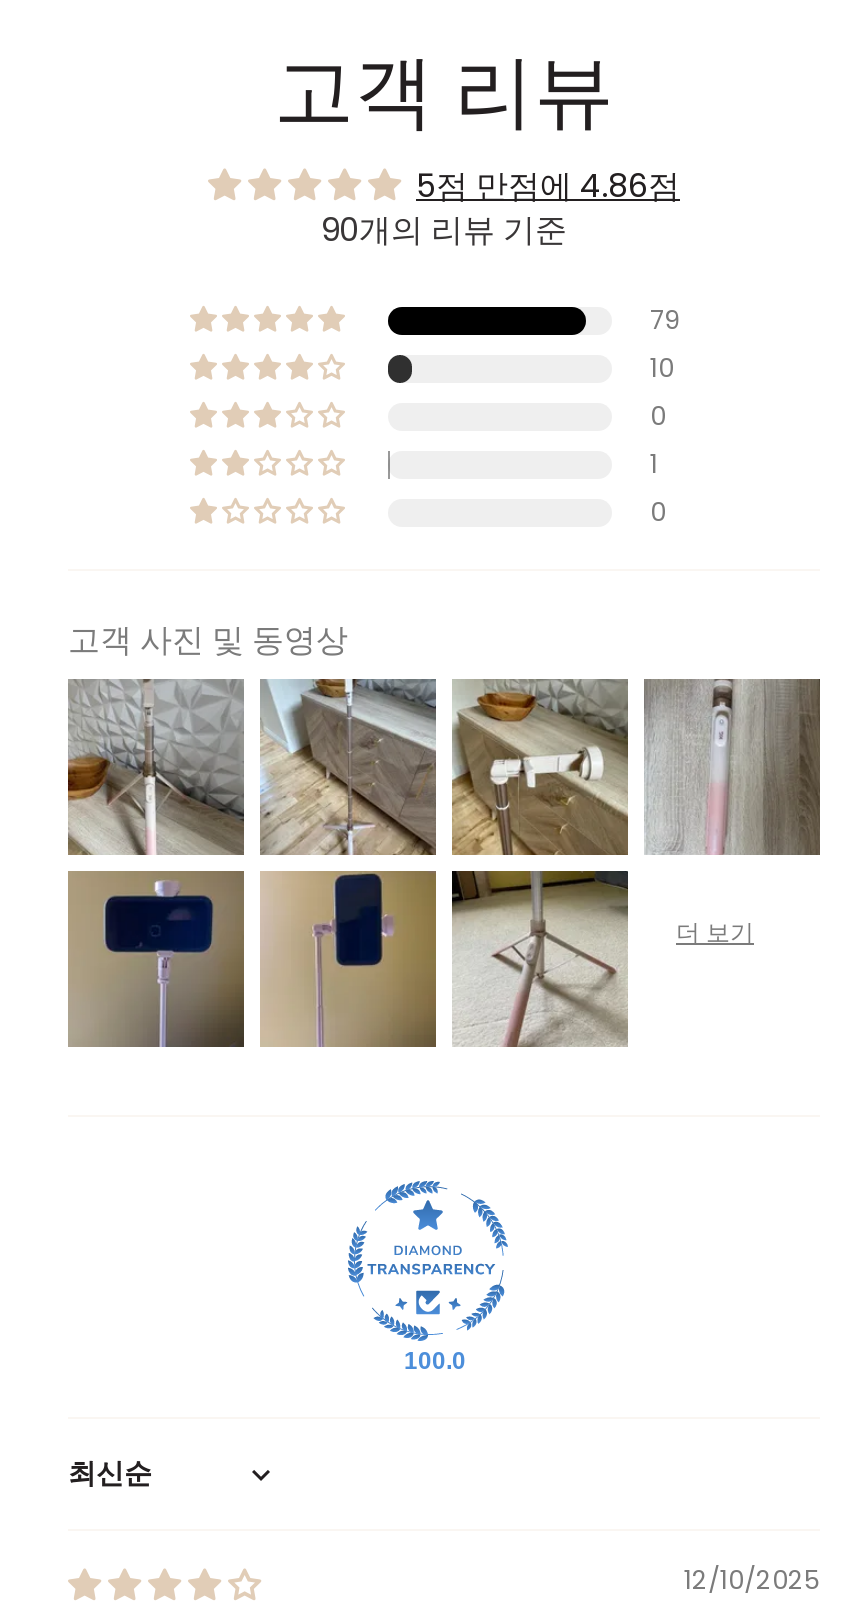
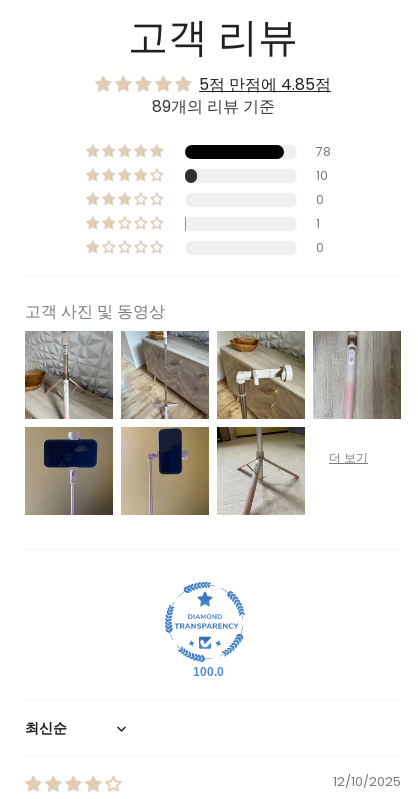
[416,163,680,209] 5점 만점에 4.86점 -> [199,73,331,96] 5점 만점에 4.85점
[321,207,567,253] 90개의 리뷰 기준 -> [151,95,274,118] 89개의 리뷰 기준
[650,302,680,336] 79 -> [316,143,331,160] 78

